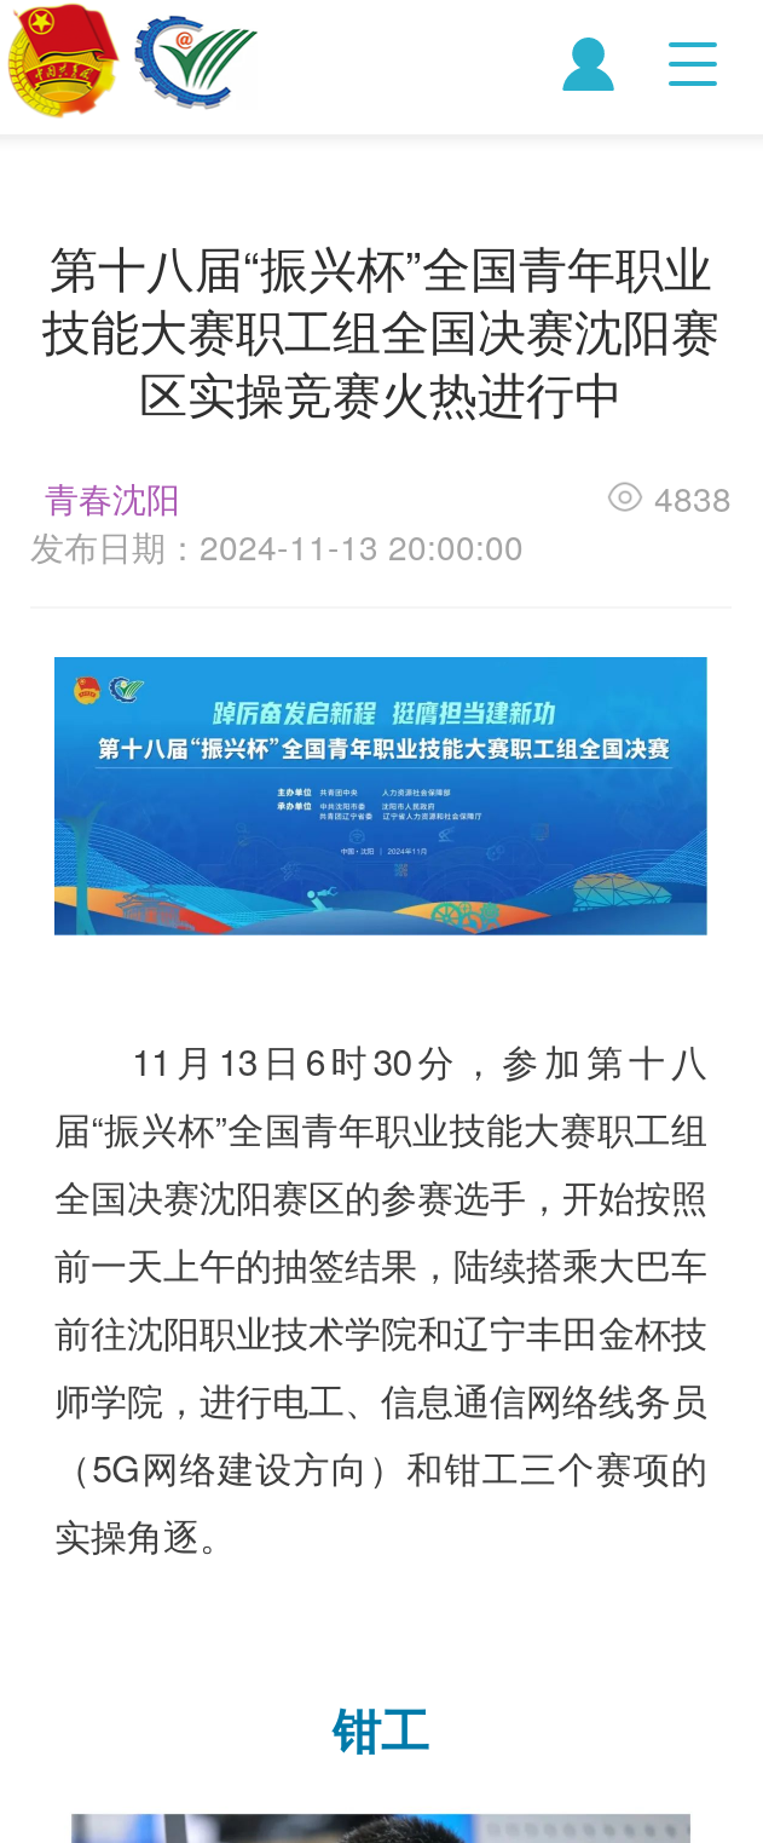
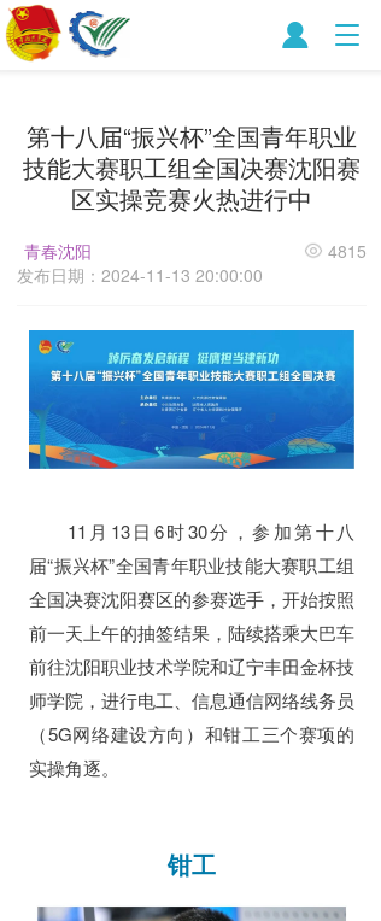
[654,473,732,522] 4838 -> [328,239,367,263] 4815

